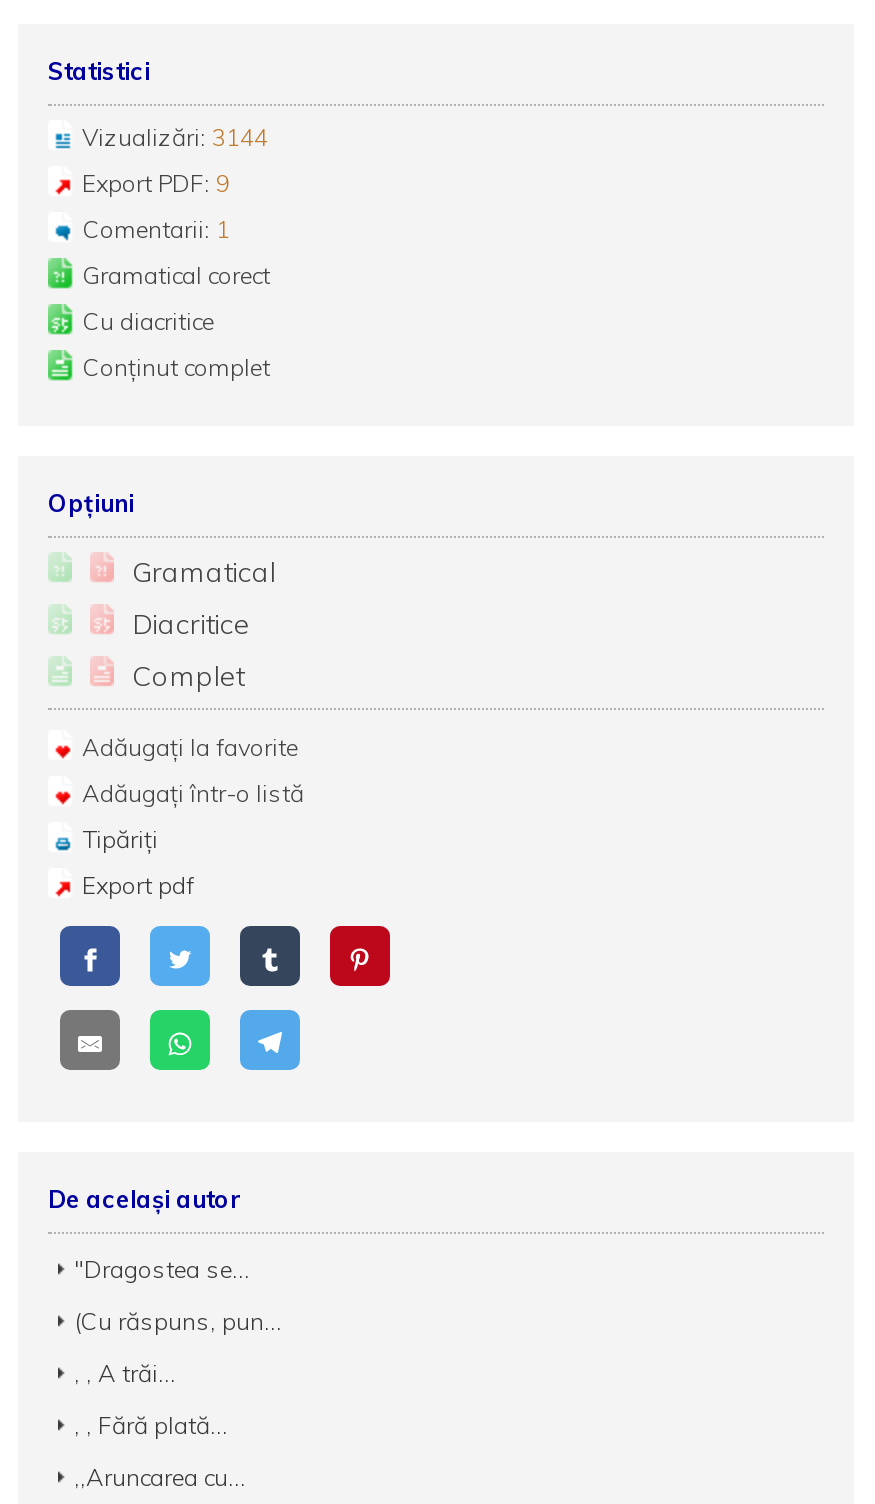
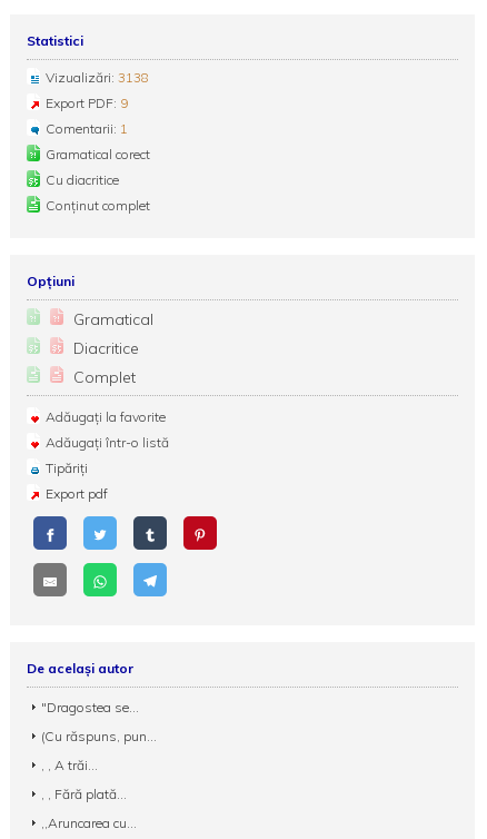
[82,122,268,152] Vizualizări: 3144 -> [46,69,149,86] Vizualizări: 3138

